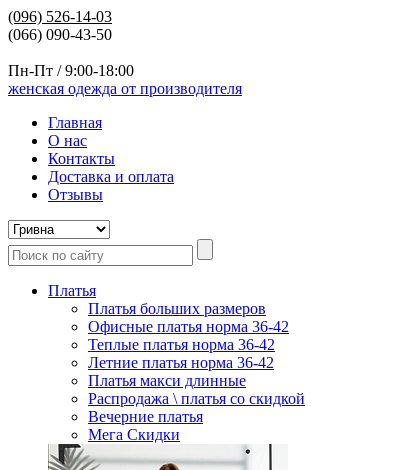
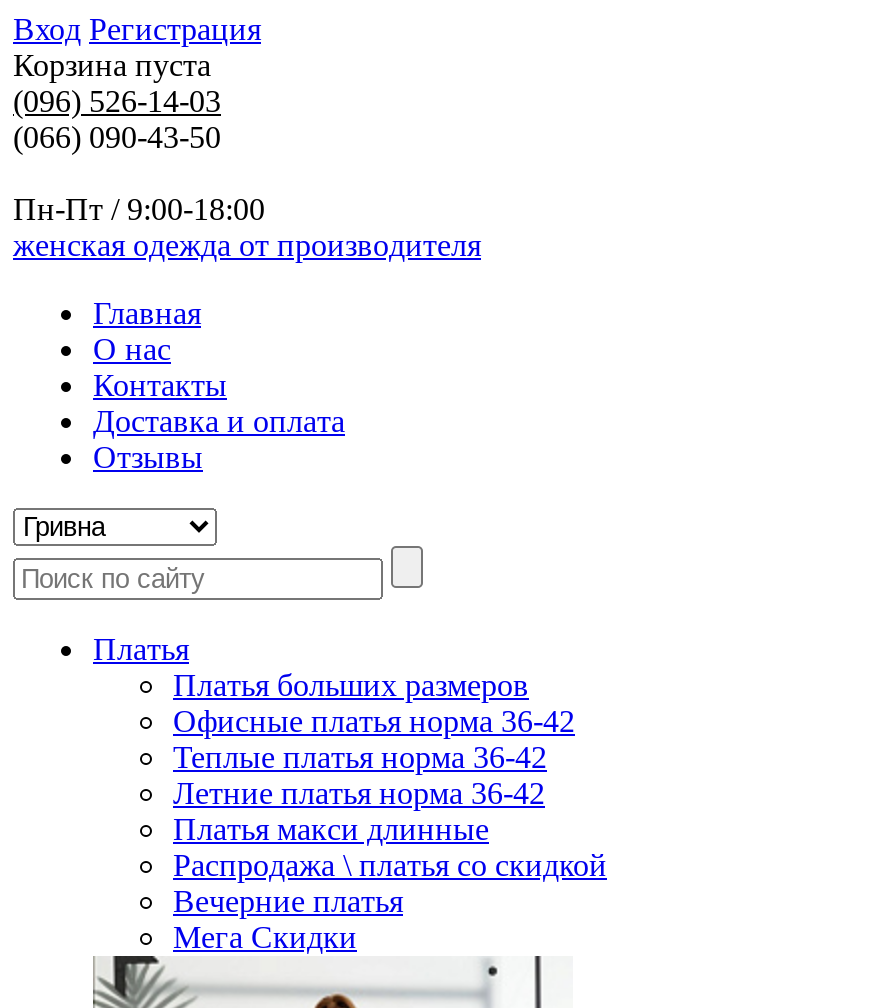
none -> [13,12,261,82] Вход Регистрация | Корзина пуста

